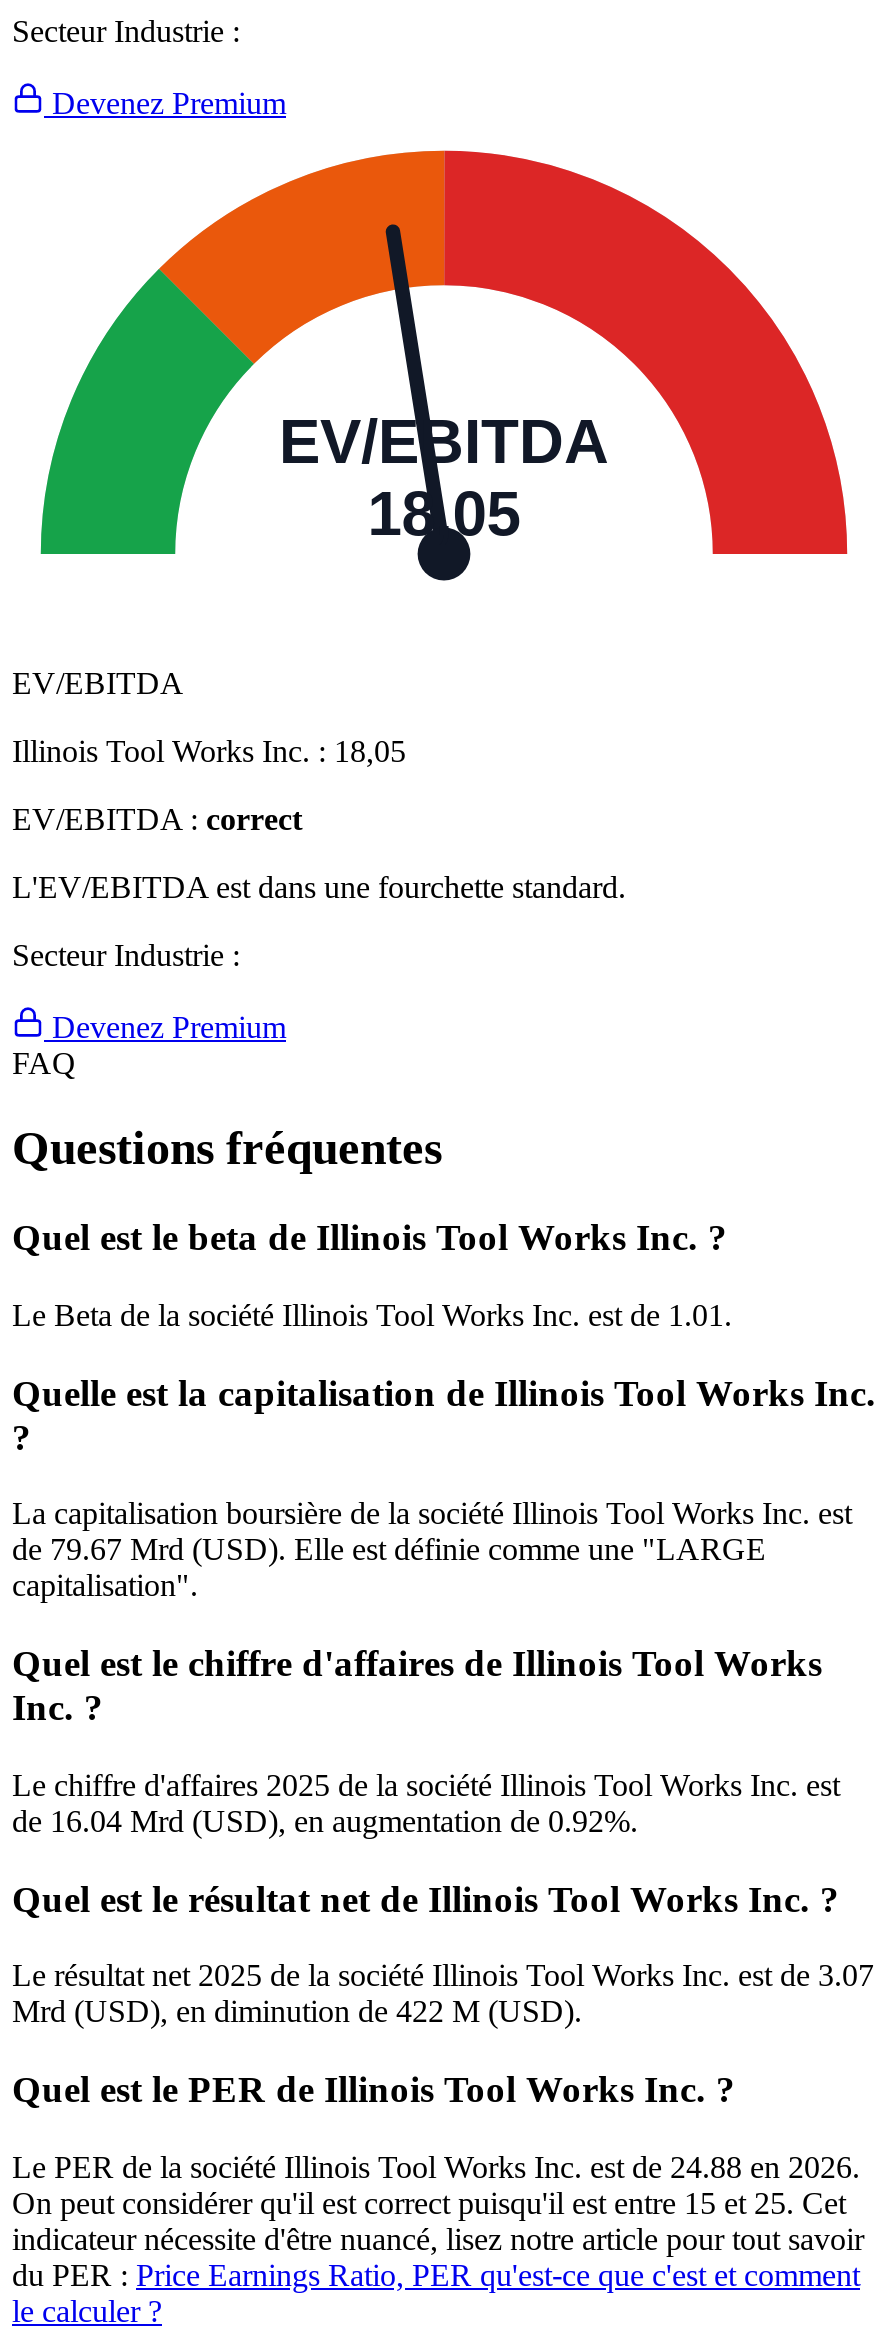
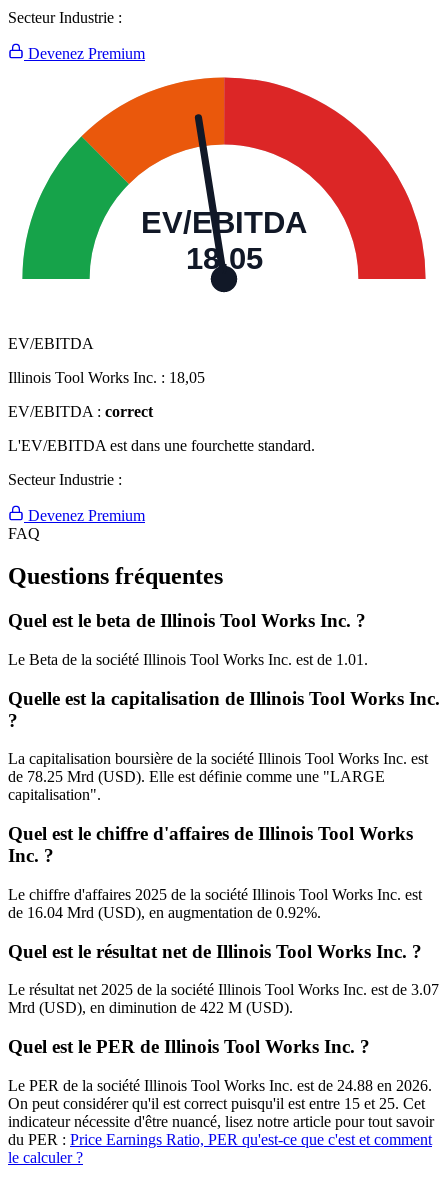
[12,1533,766,1567] de 79.67 Mrd (USD). Elle est définie comme une "LARGE -> [8,768,385,785] de 78.25 Mrd (USD). Elle est définie comme une "LARGE

